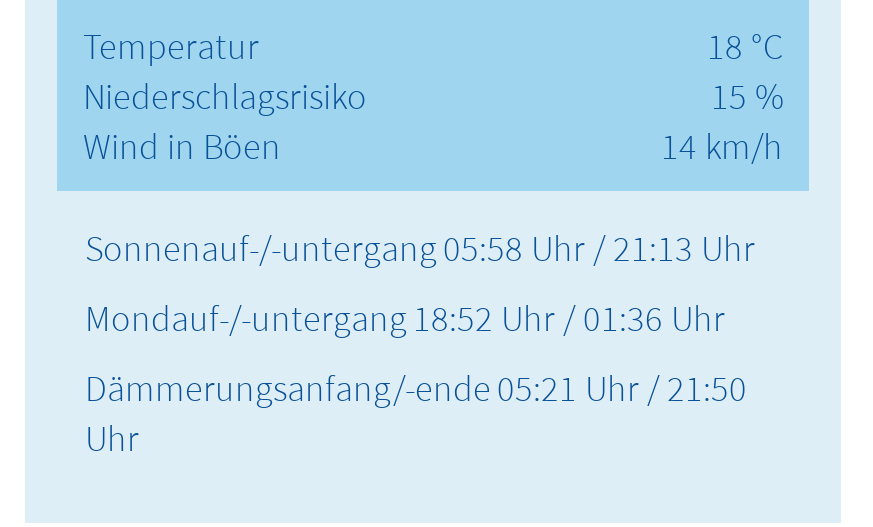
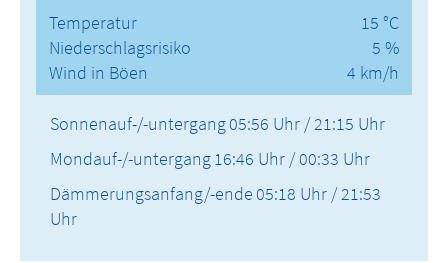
[707,23,783,69] 18 °C -> [361,11,399,34] 15 °C
[711,73,783,119] 15 % -> [372,36,399,59] 5 %
[661,123,783,169] 14 km/h -> [347,61,399,84] 4 km/h
[85,225,755,271] Sonnenauf-/-untergang 05:58 Uhr / 21:13 Uhr -> [50,112,385,135] Sonnenauf-/-untergang 05:56 Uhr / 21:15 Uhr
[85,295,725,341] Mondauf-/-untergang 18:52 Uhr / 01:36 Uhr -> [50,147,370,170] Mondauf-/-untergang 16:46 Uhr / 00:33 Uhr
[85,365,747,411] Dämmerungsanfang/-ende 05:21 Uhr / 21:50 -> [50,182,381,205] Dämmerungsanfang/-ende 05:18 Uhr / 21:53

